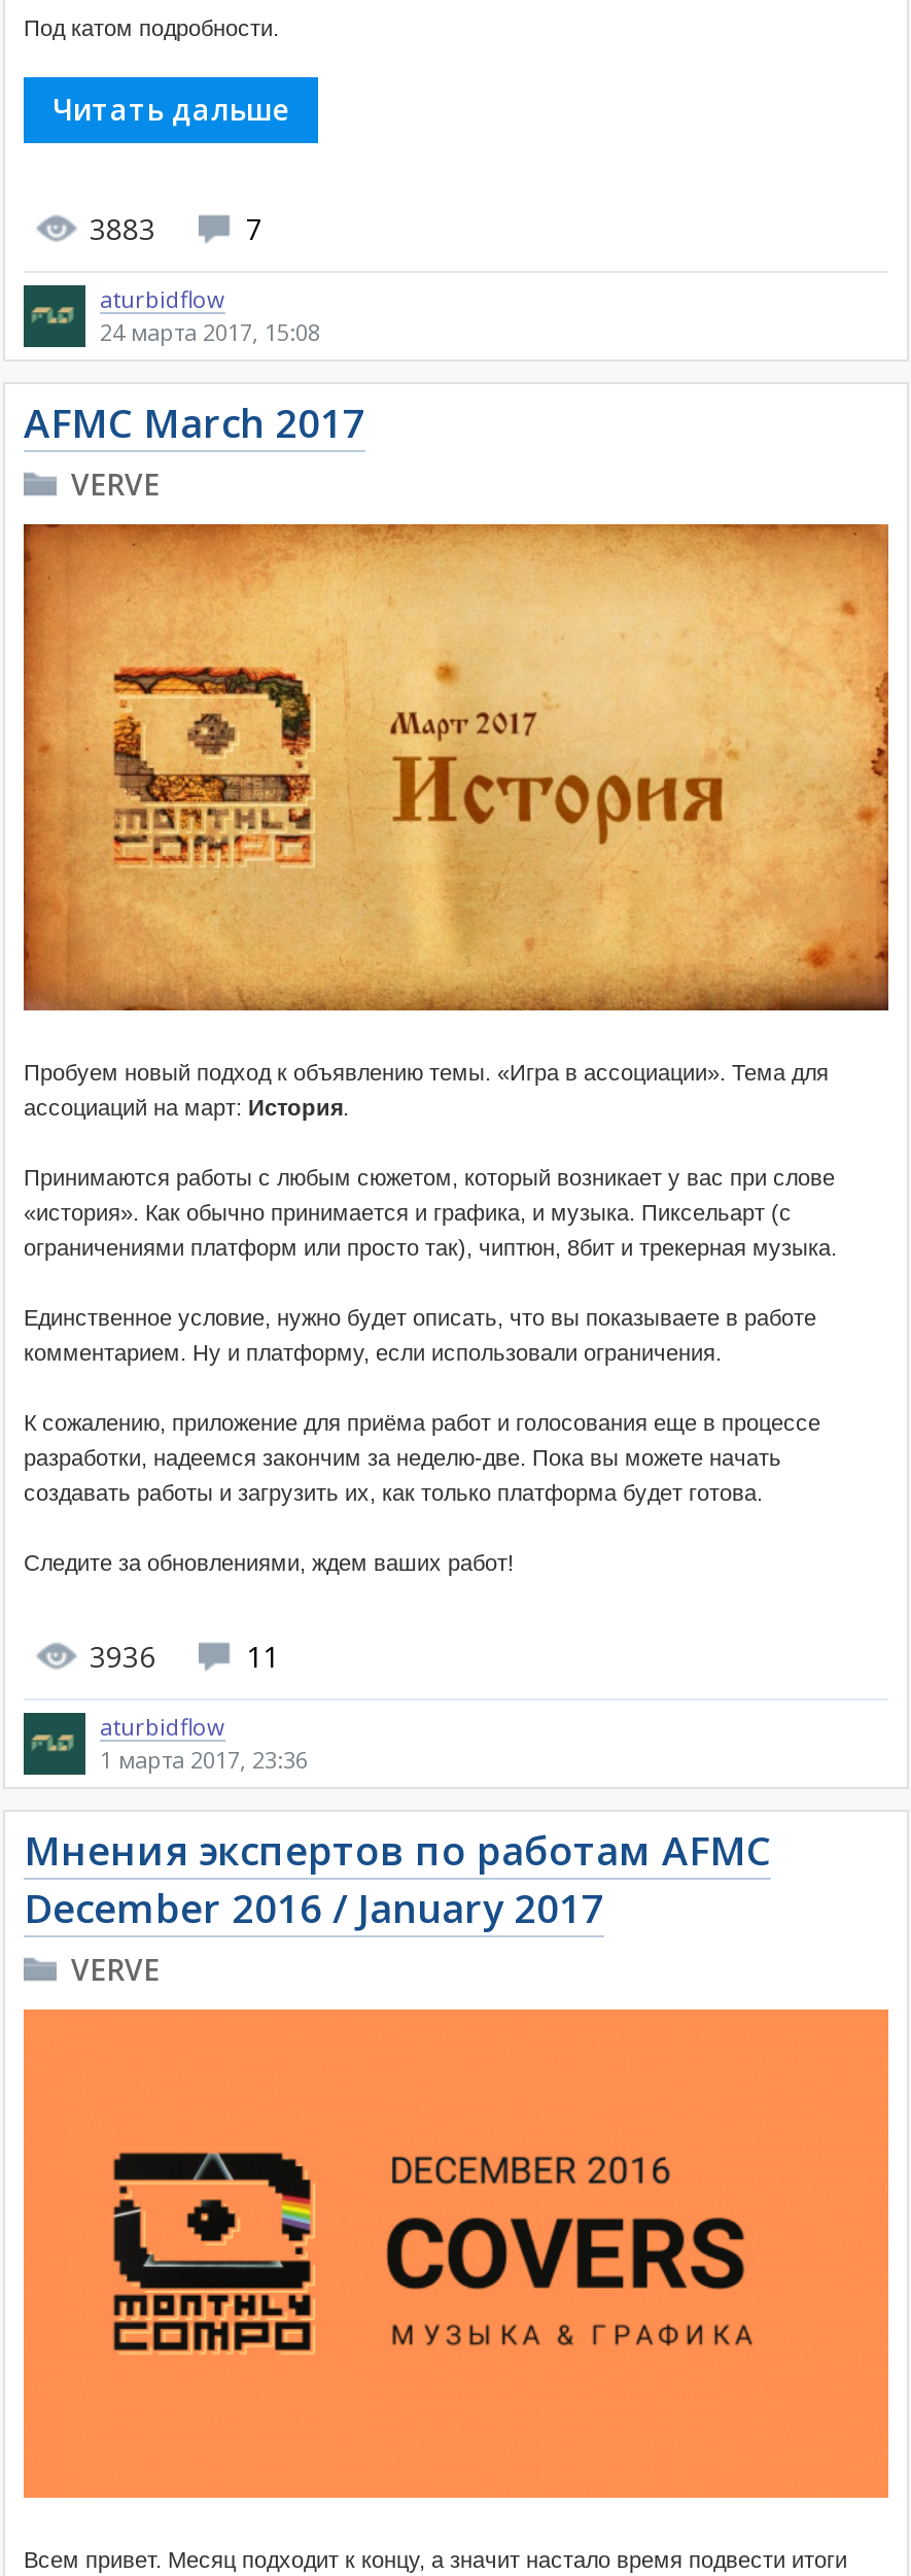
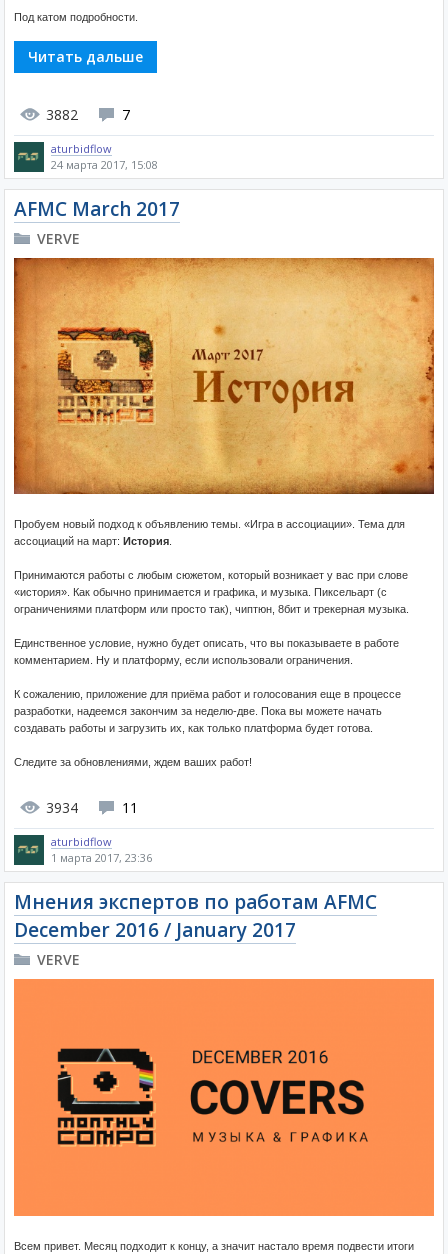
[81,208,155,247] 3883 -> [42,104,78,123] 3882
[81,1637,155,1676] 3936 -> [42,798,78,817] 3934

